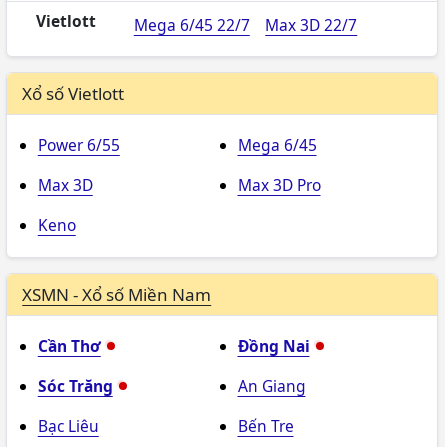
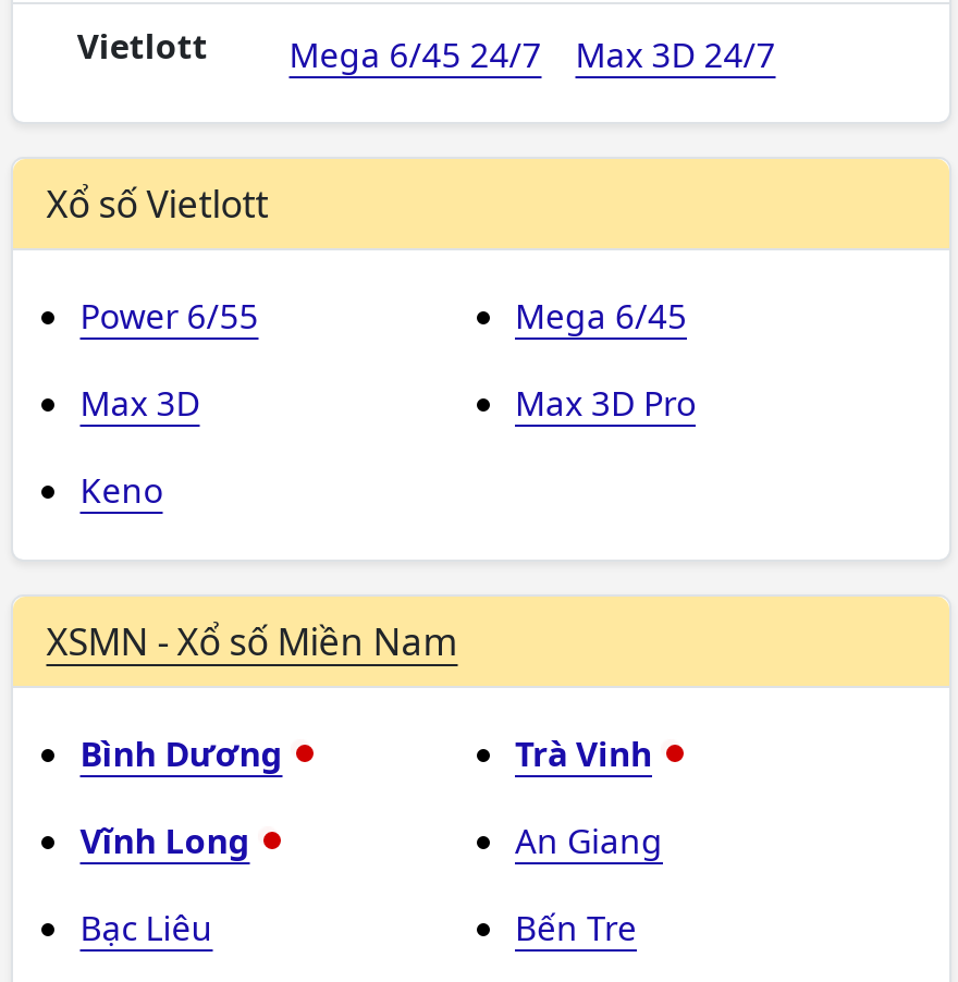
[134,13,250,35] Mega 6/45 22/7 -> [289,29,542,77] Mega 6/45 24/7
[265,13,357,35] Max 3D 22/7 -> [575,29,776,77] Max 3D 24/7
[38,335,309,357] Cần Thơ | Đồng Nai -> [80,729,652,777] Bình Dương | Trà Vinh
[38,375,113,397] Sóc Trăng -> [80,817,250,864] Vĩnh Long

